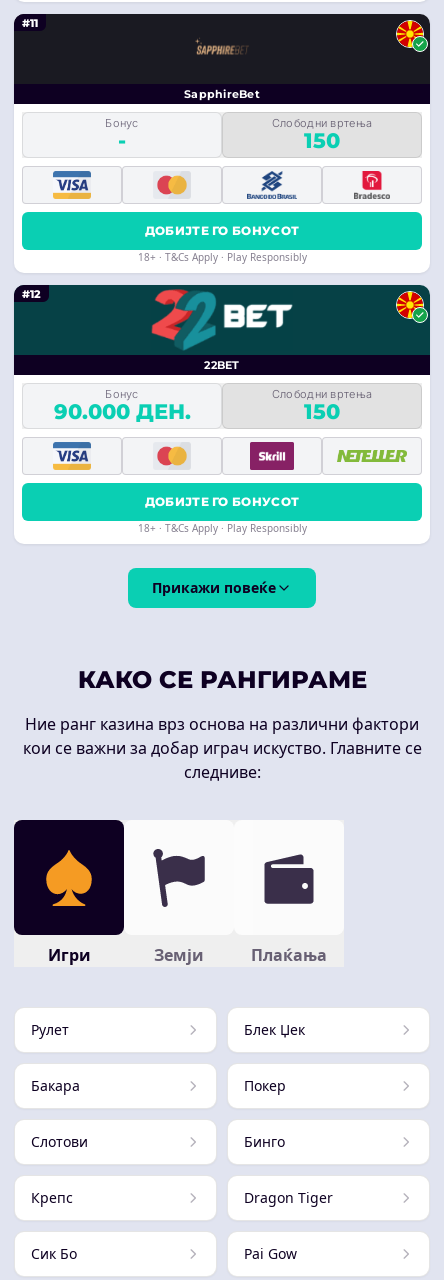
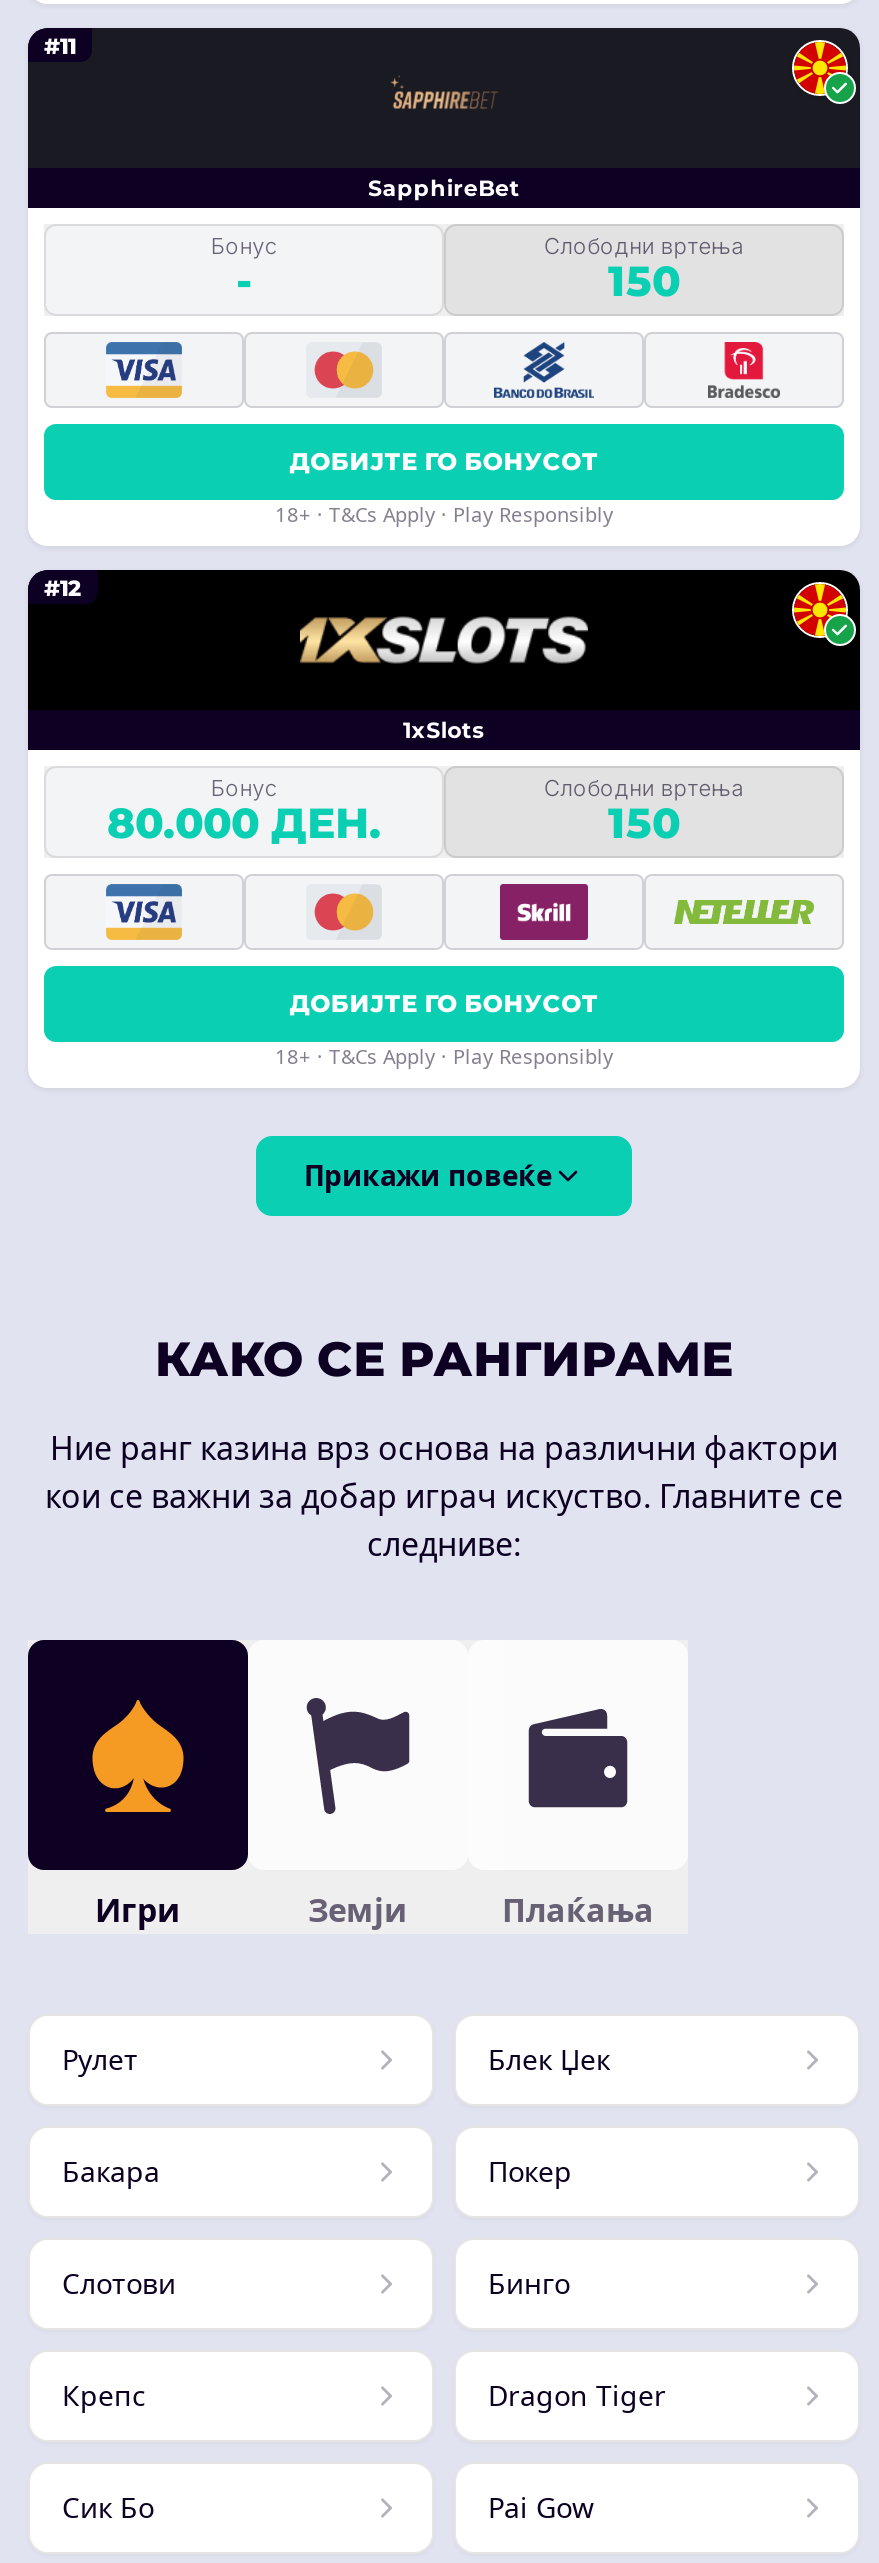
[14,285,430,372] [image] | 22BET -> [28,570,860,744] [image] | 1xSlots
[53,399,190,424] 90.000 ДЕН. -> [107,798,381,848] 80.000 ДЕН.

